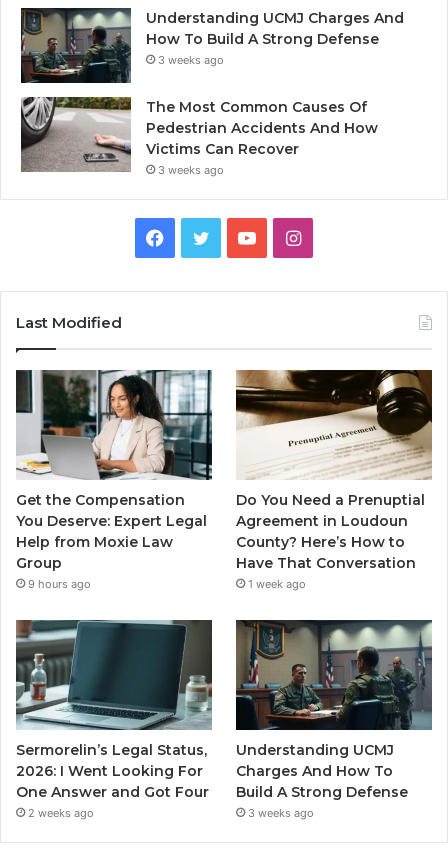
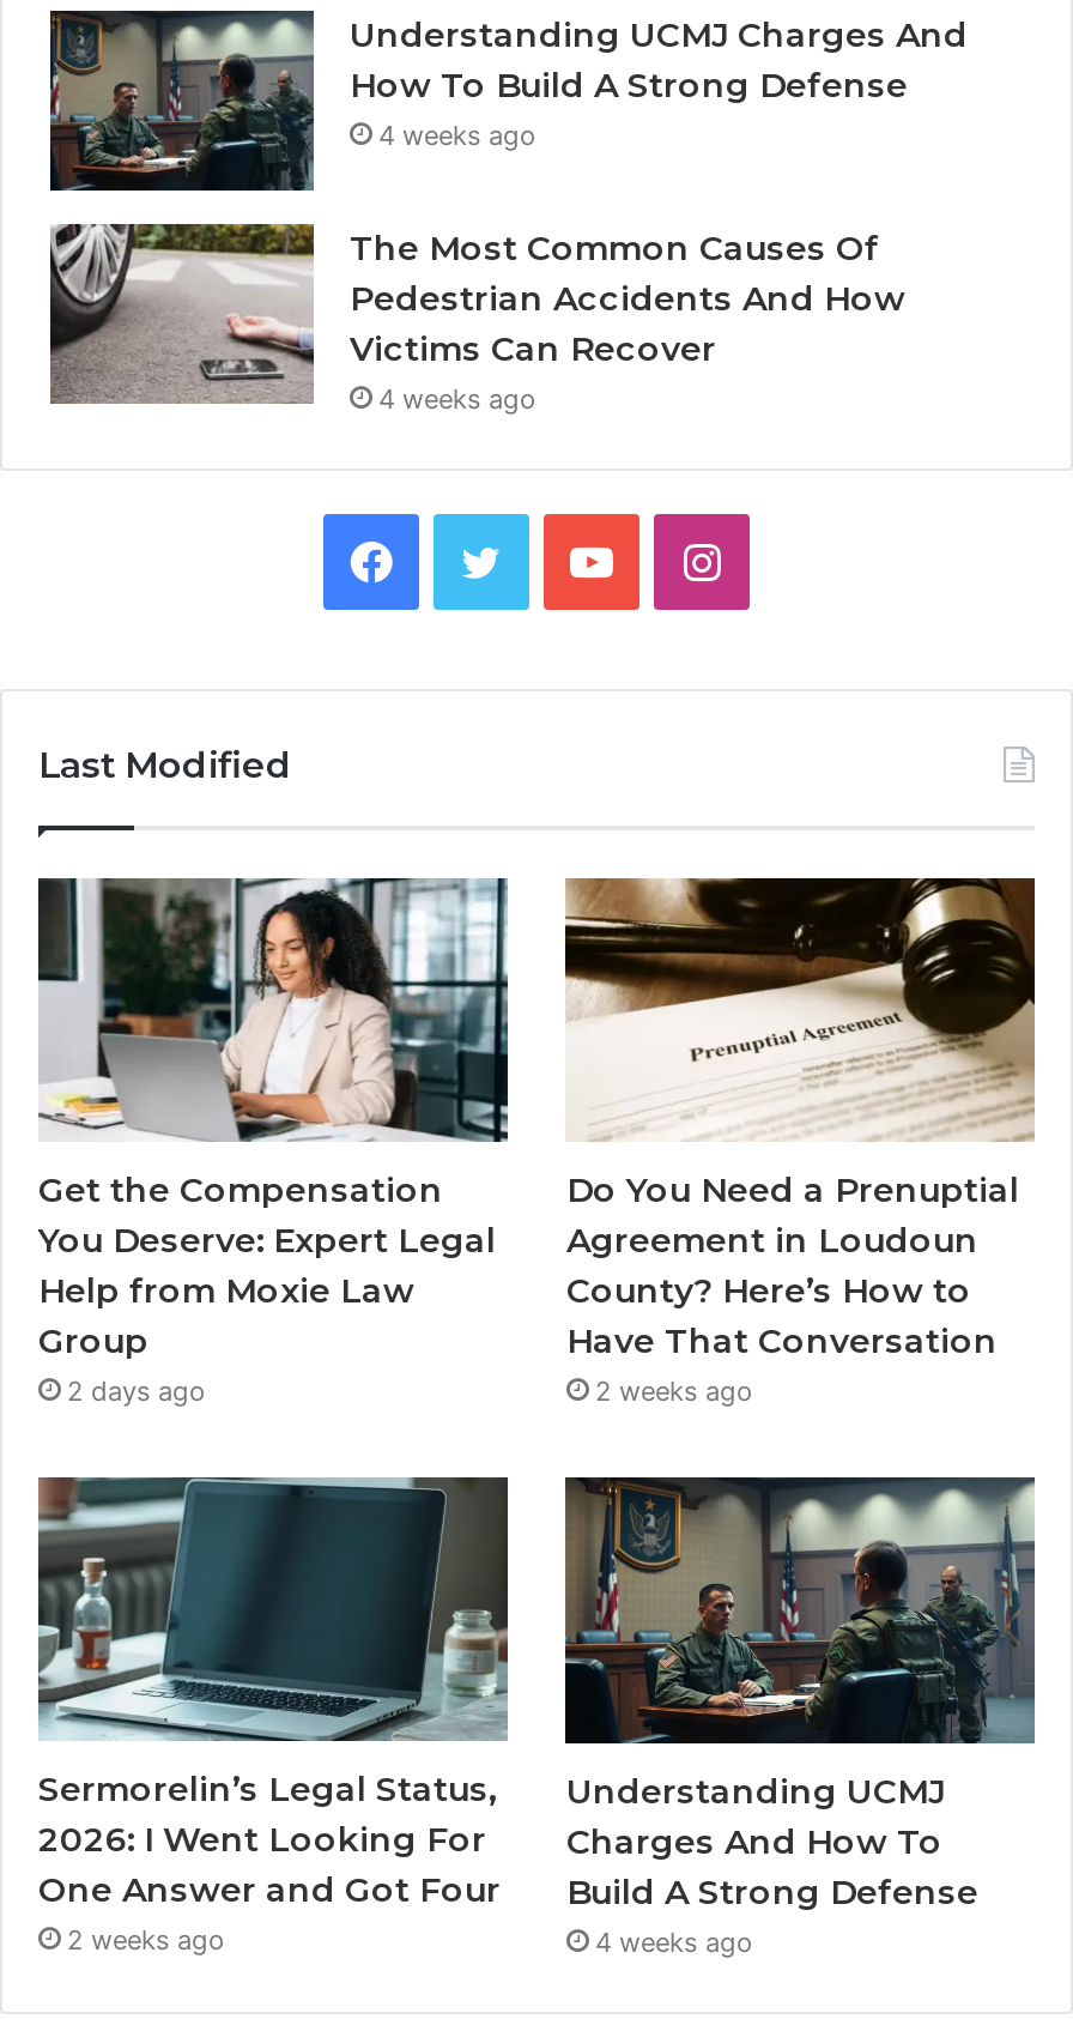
[158,53,224,67] 3 weeks ago -> [378,118,536,152] 4 weeks ago
[158,163,224,177] 3 weeks ago -> [378,382,536,416] 4 weeks ago
[28,577,91,591] 9 hours ago -> [67,1375,206,1408] 2 days ago
[248,577,306,591] 1 week ago -> [595,1375,753,1408] 2 weeks ago
[248,806,314,820] 3 weeks ago -> [595,1925,753,1958] 4 weeks ago

